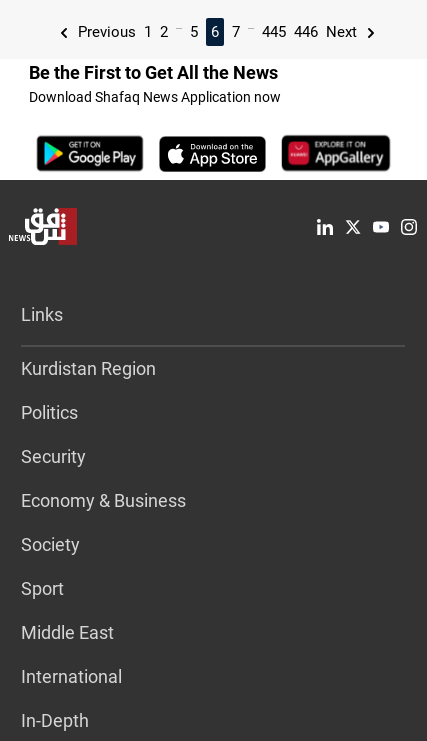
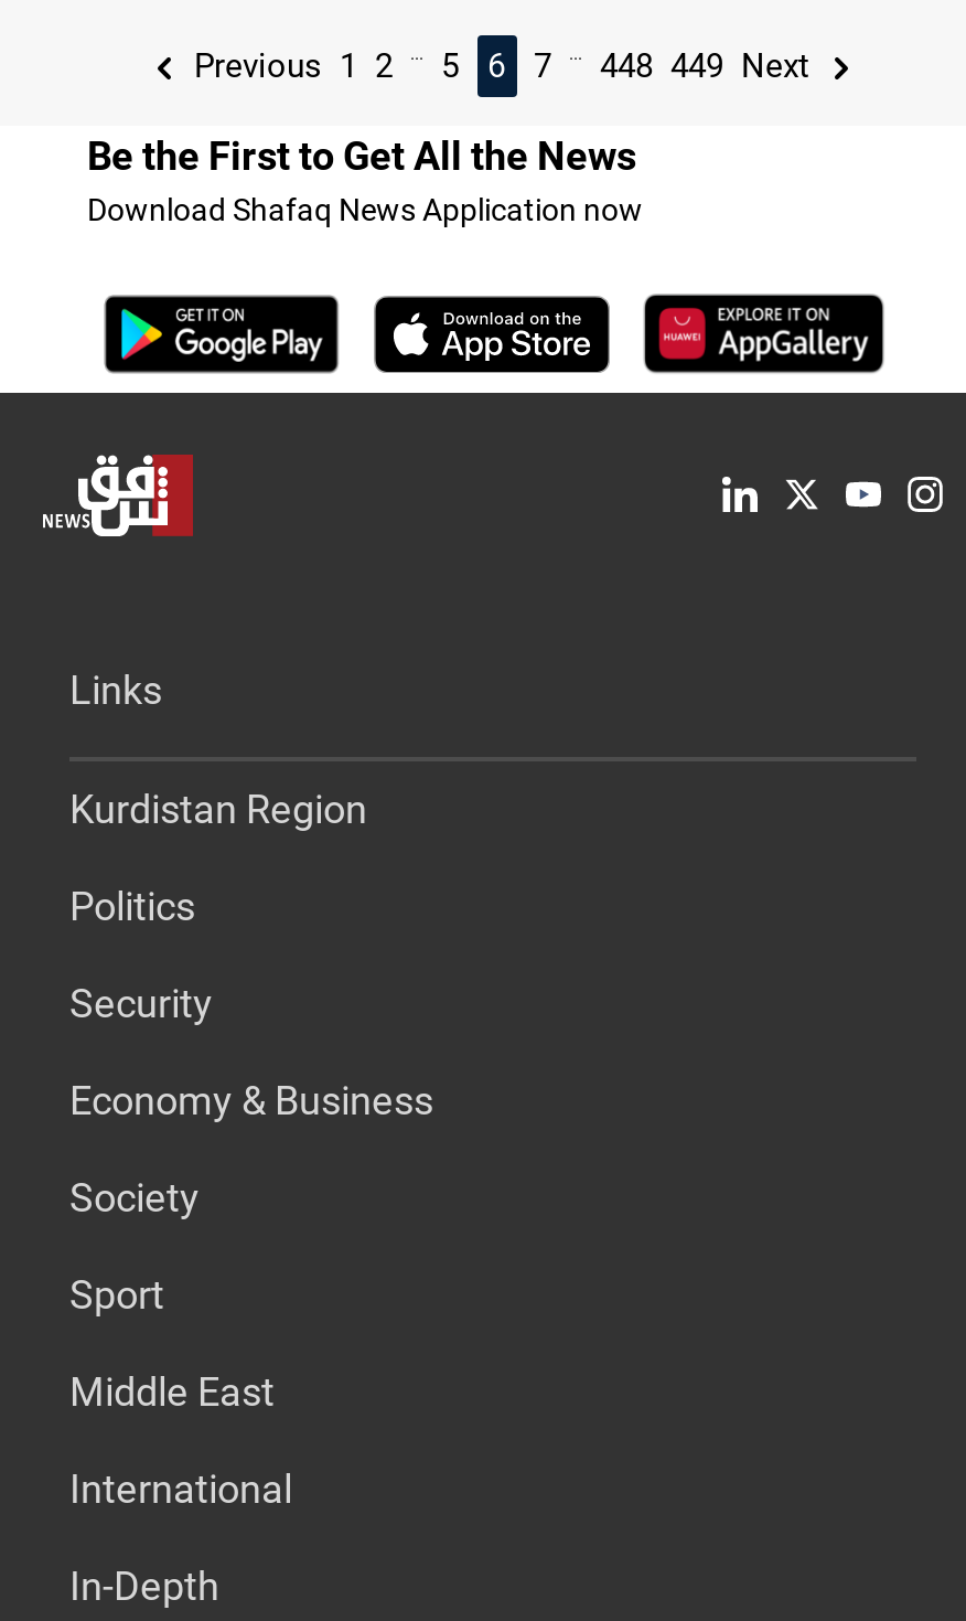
[261,23,360,41] 445 446 Next -> [600,45,818,85] 448 449 Next

